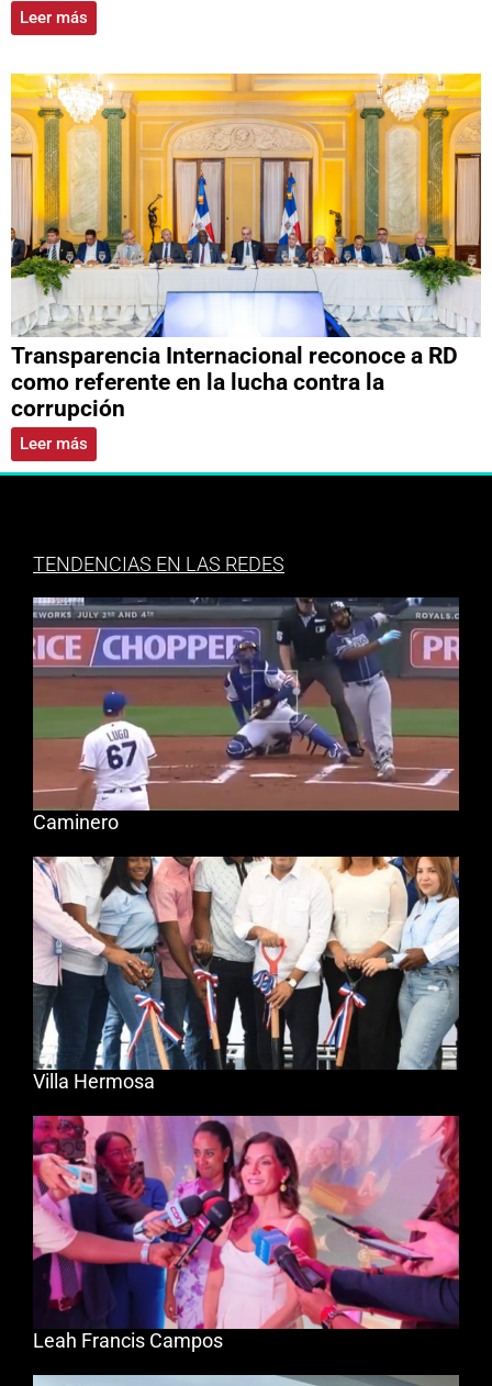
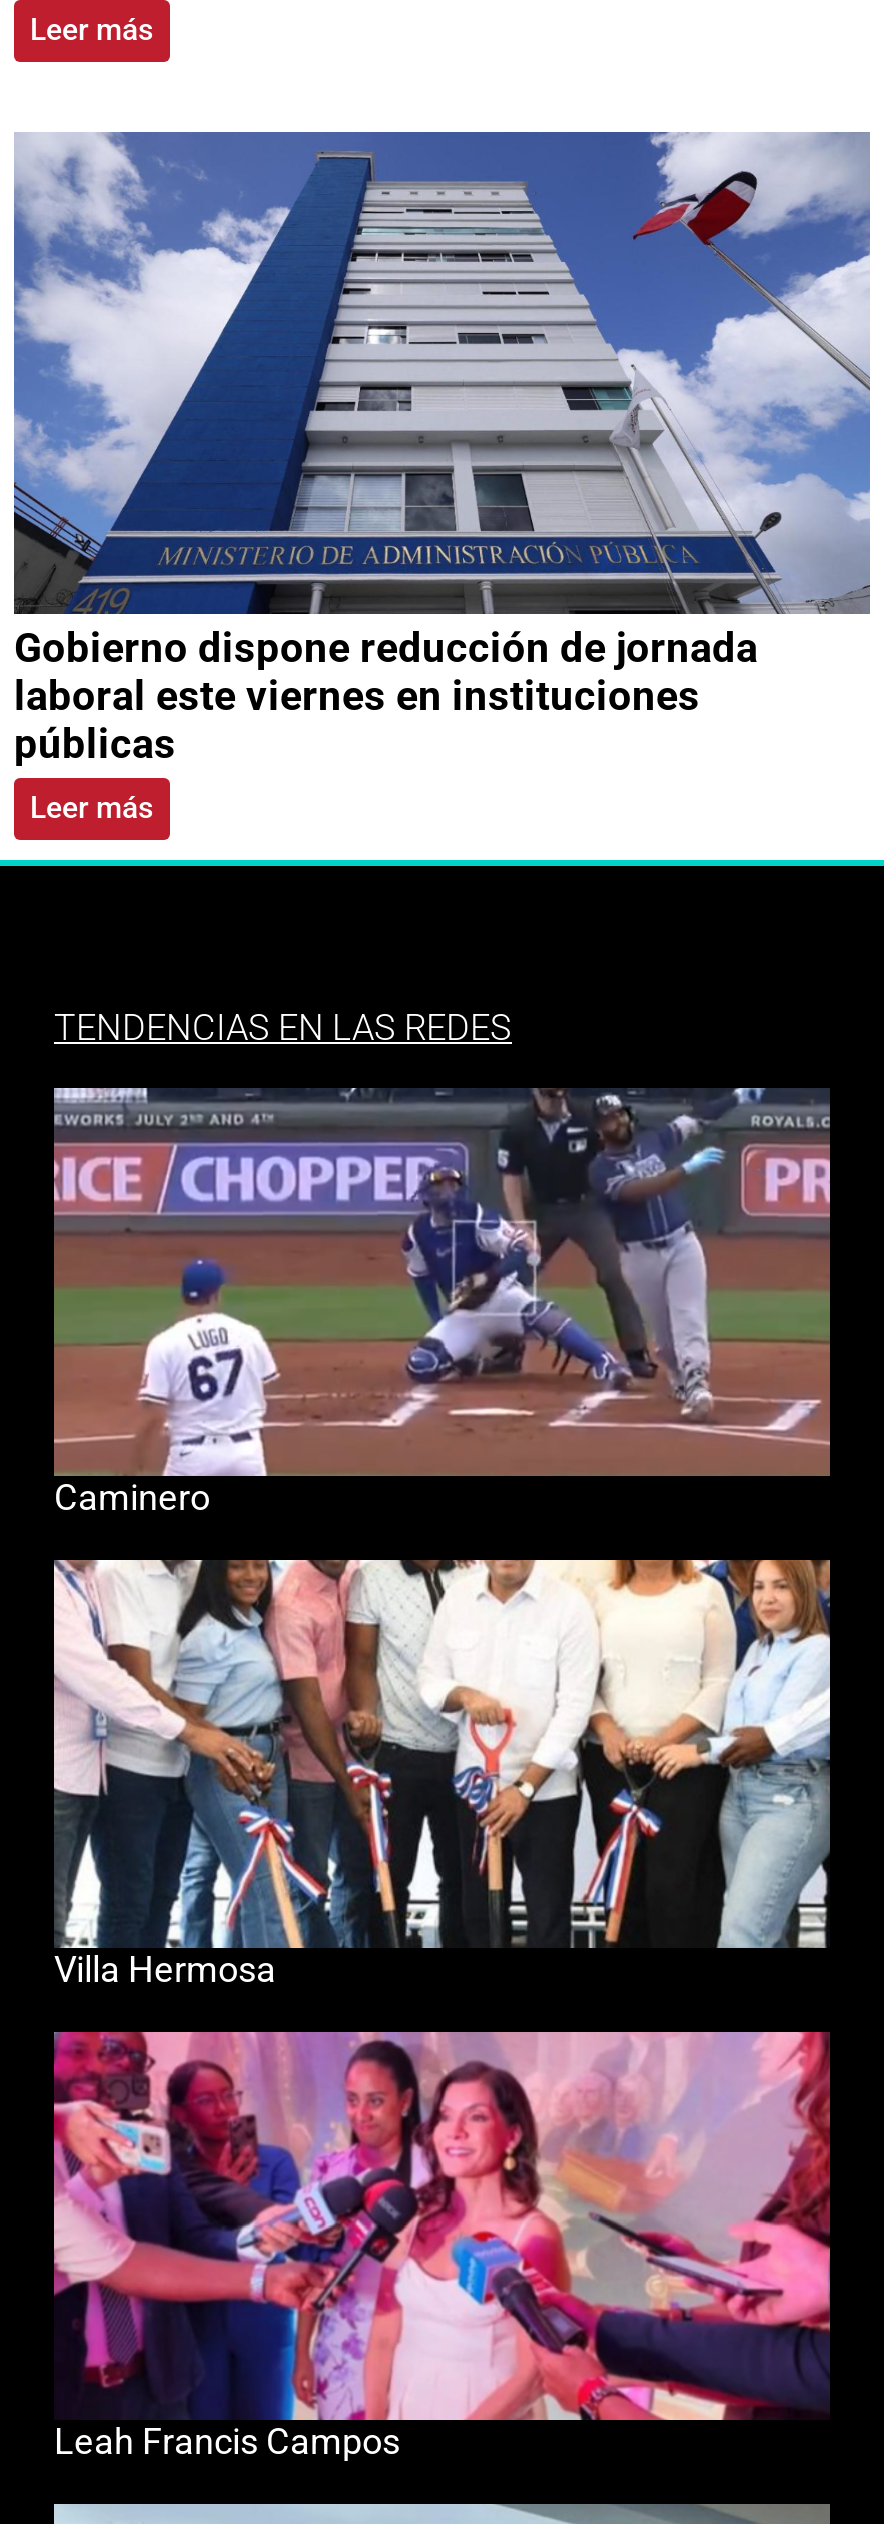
[10,72,482,422] [image] | Transparencia Internacional reconoce a RD | como referente en la lucha contra la | corrupción -> [12,130,872,769] [image] | Gobierno dispone reducción de jornada | laboral este viernes en instituciones | públicas

